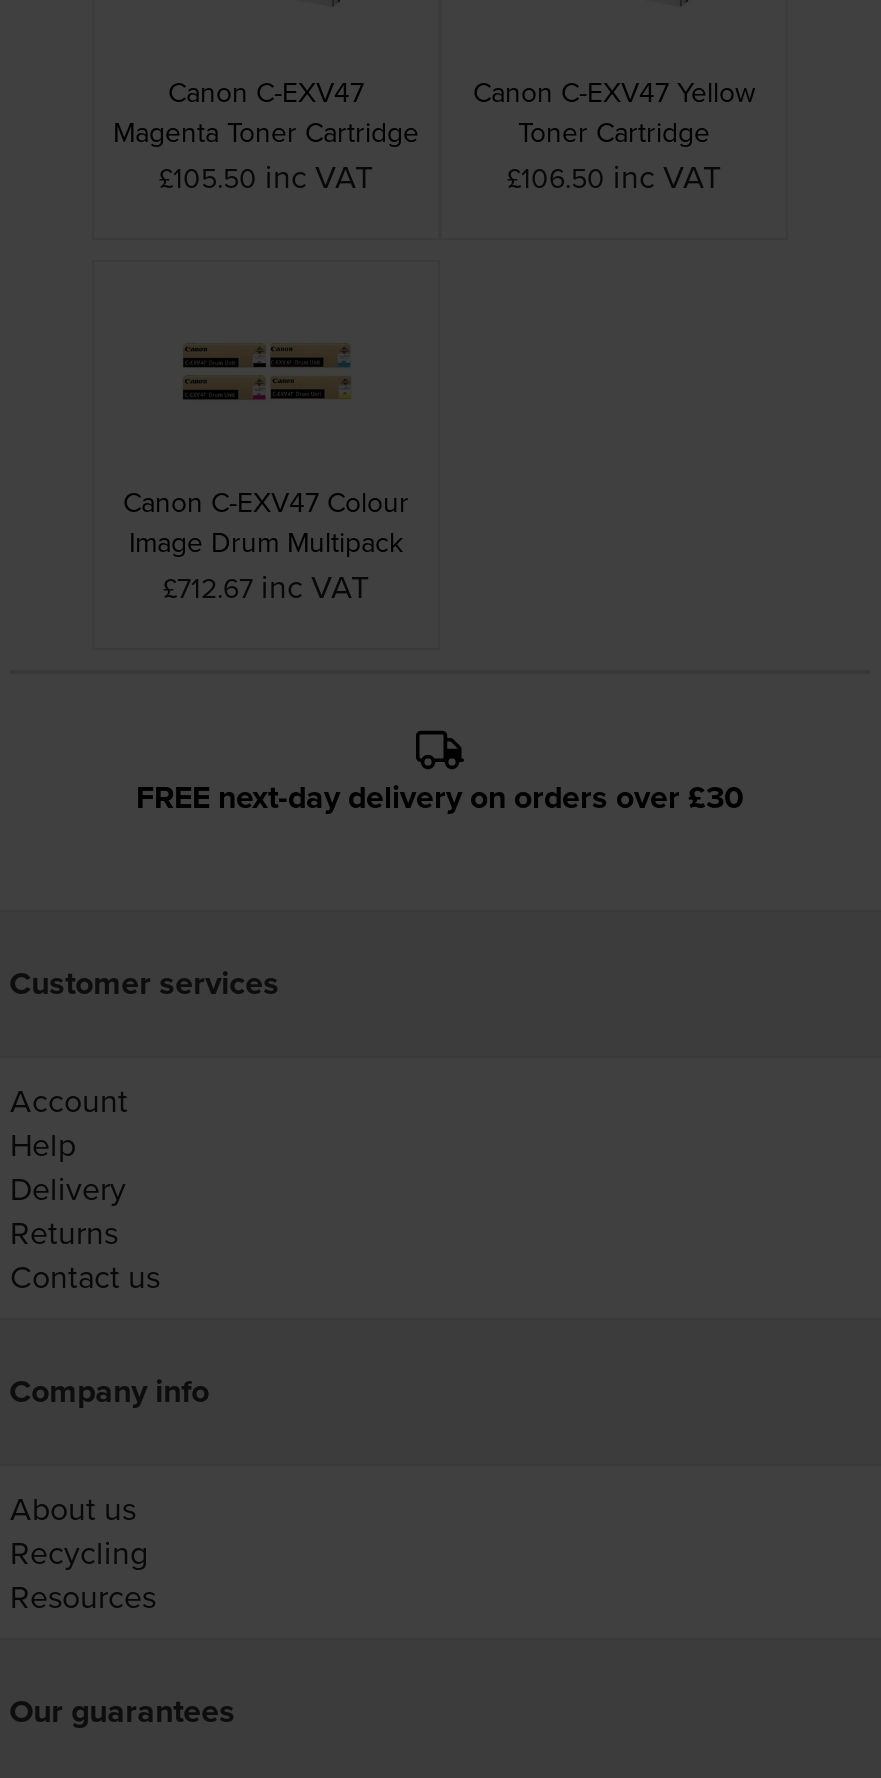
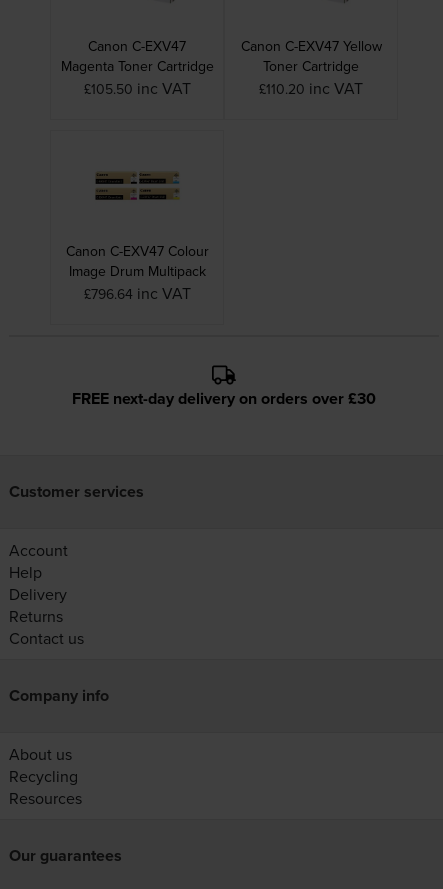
[507,153,721,197] £106.50 inc VAT -> [259,77,363,99] £110.20 inc VAT
[163,563,369,607] £712.67 inc VAT -> [83,282,190,304] £796.64 inc VAT

